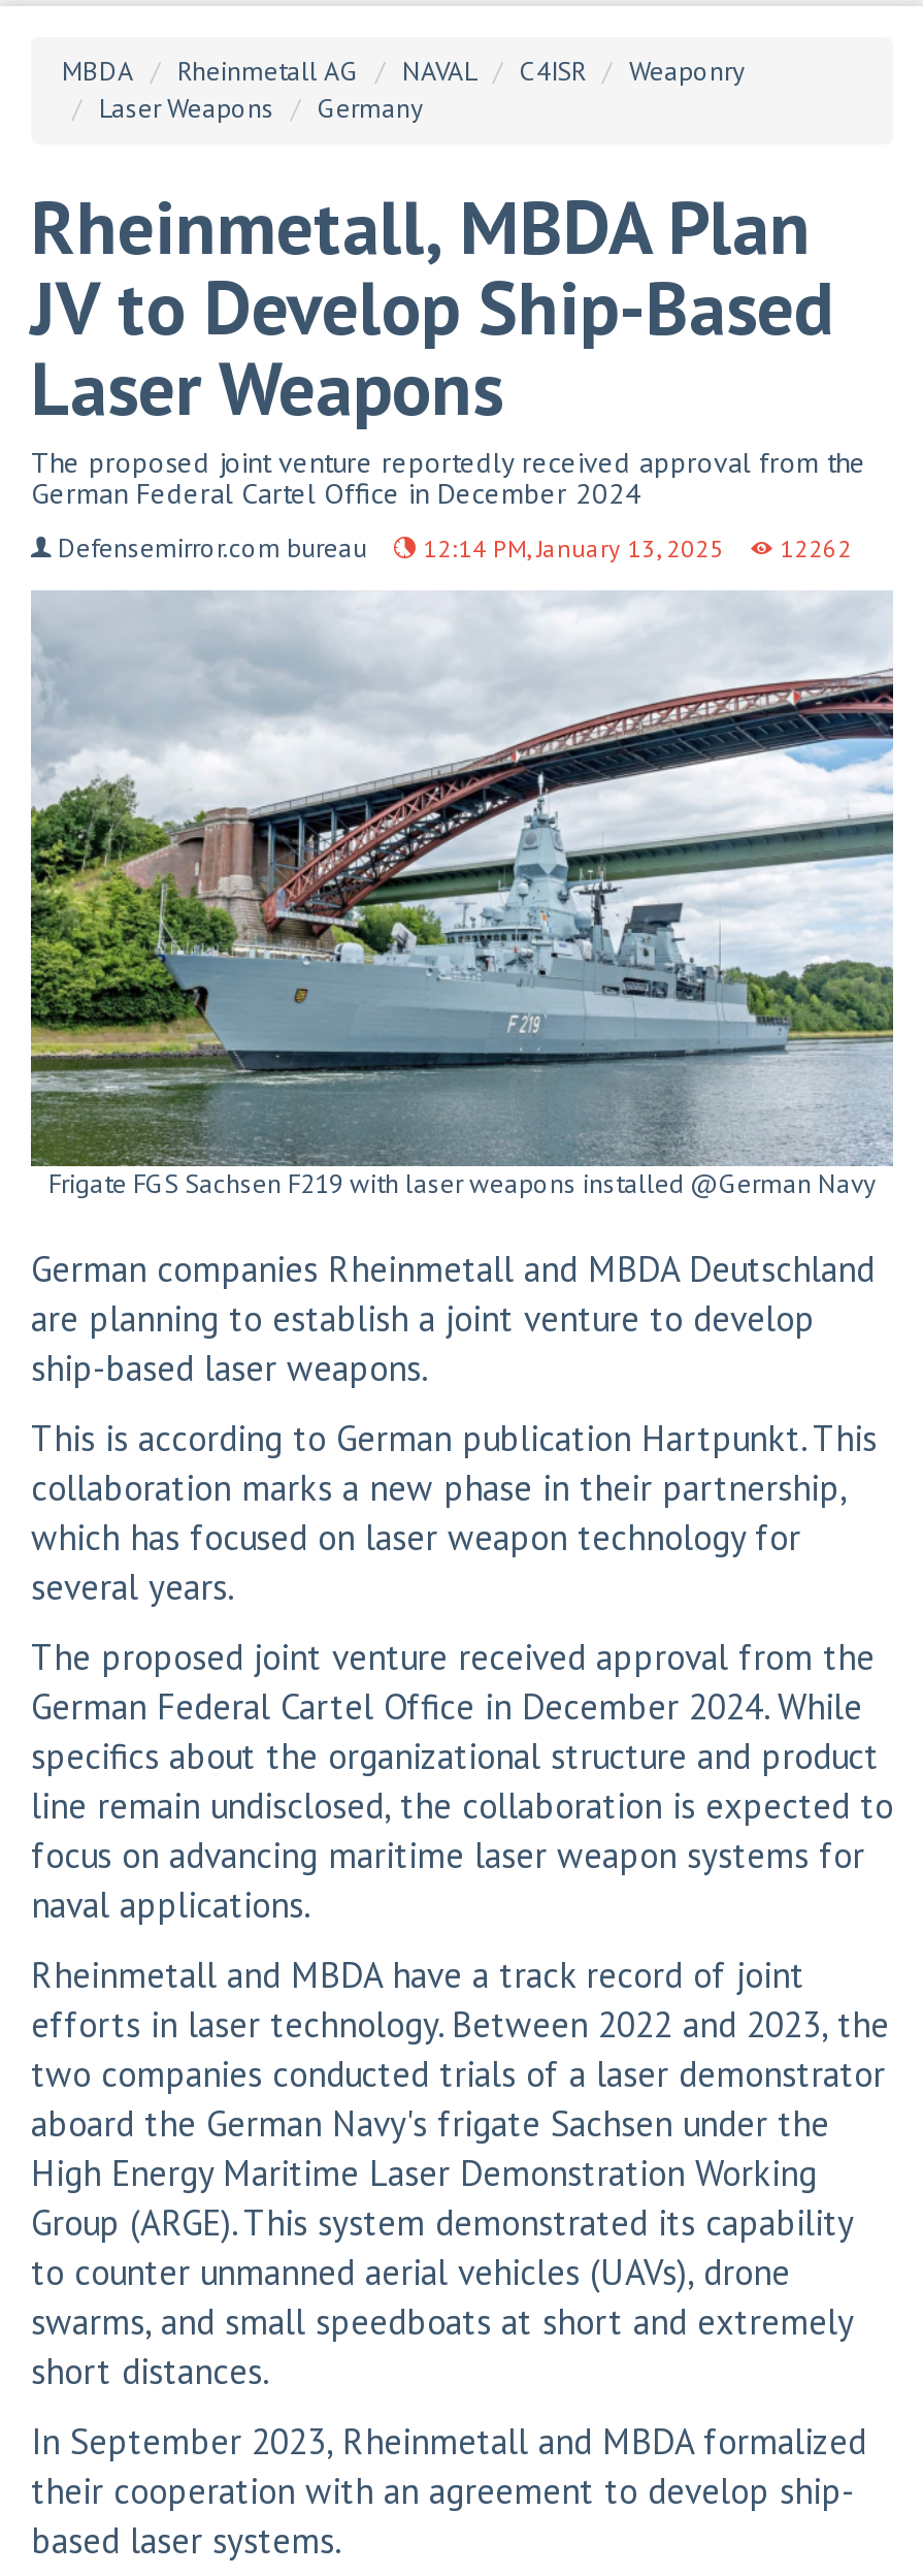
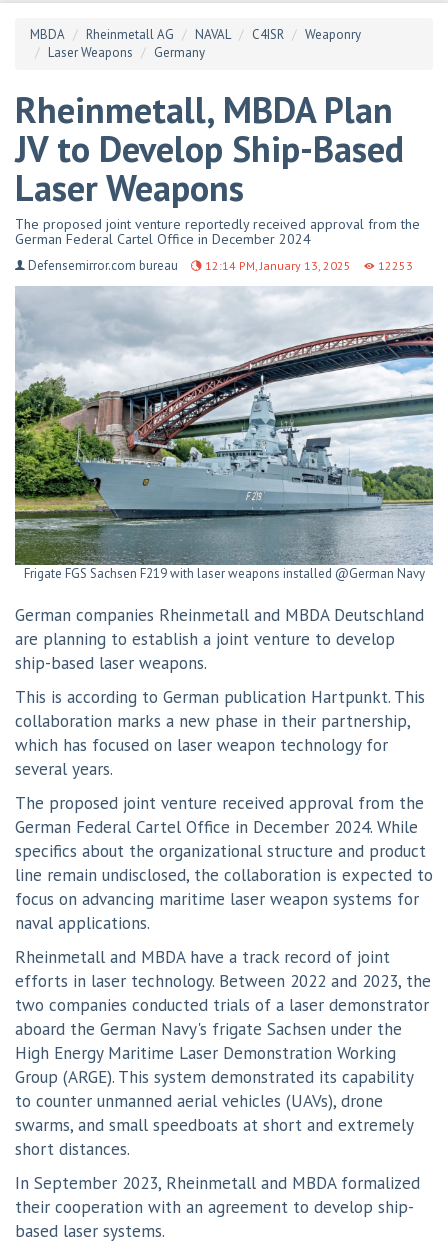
[52,530,852,566] Defensemirror.com bureau 12:14 PM, January 13, 2025 12262 -> [25,257,413,274] Defensemirror.com bureau 12:14 PM, January 13, 2025 12253

